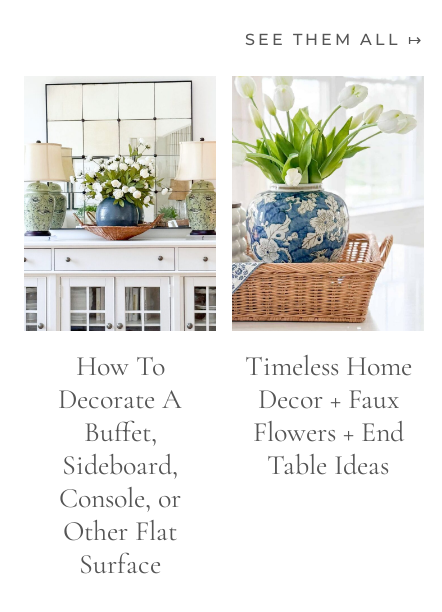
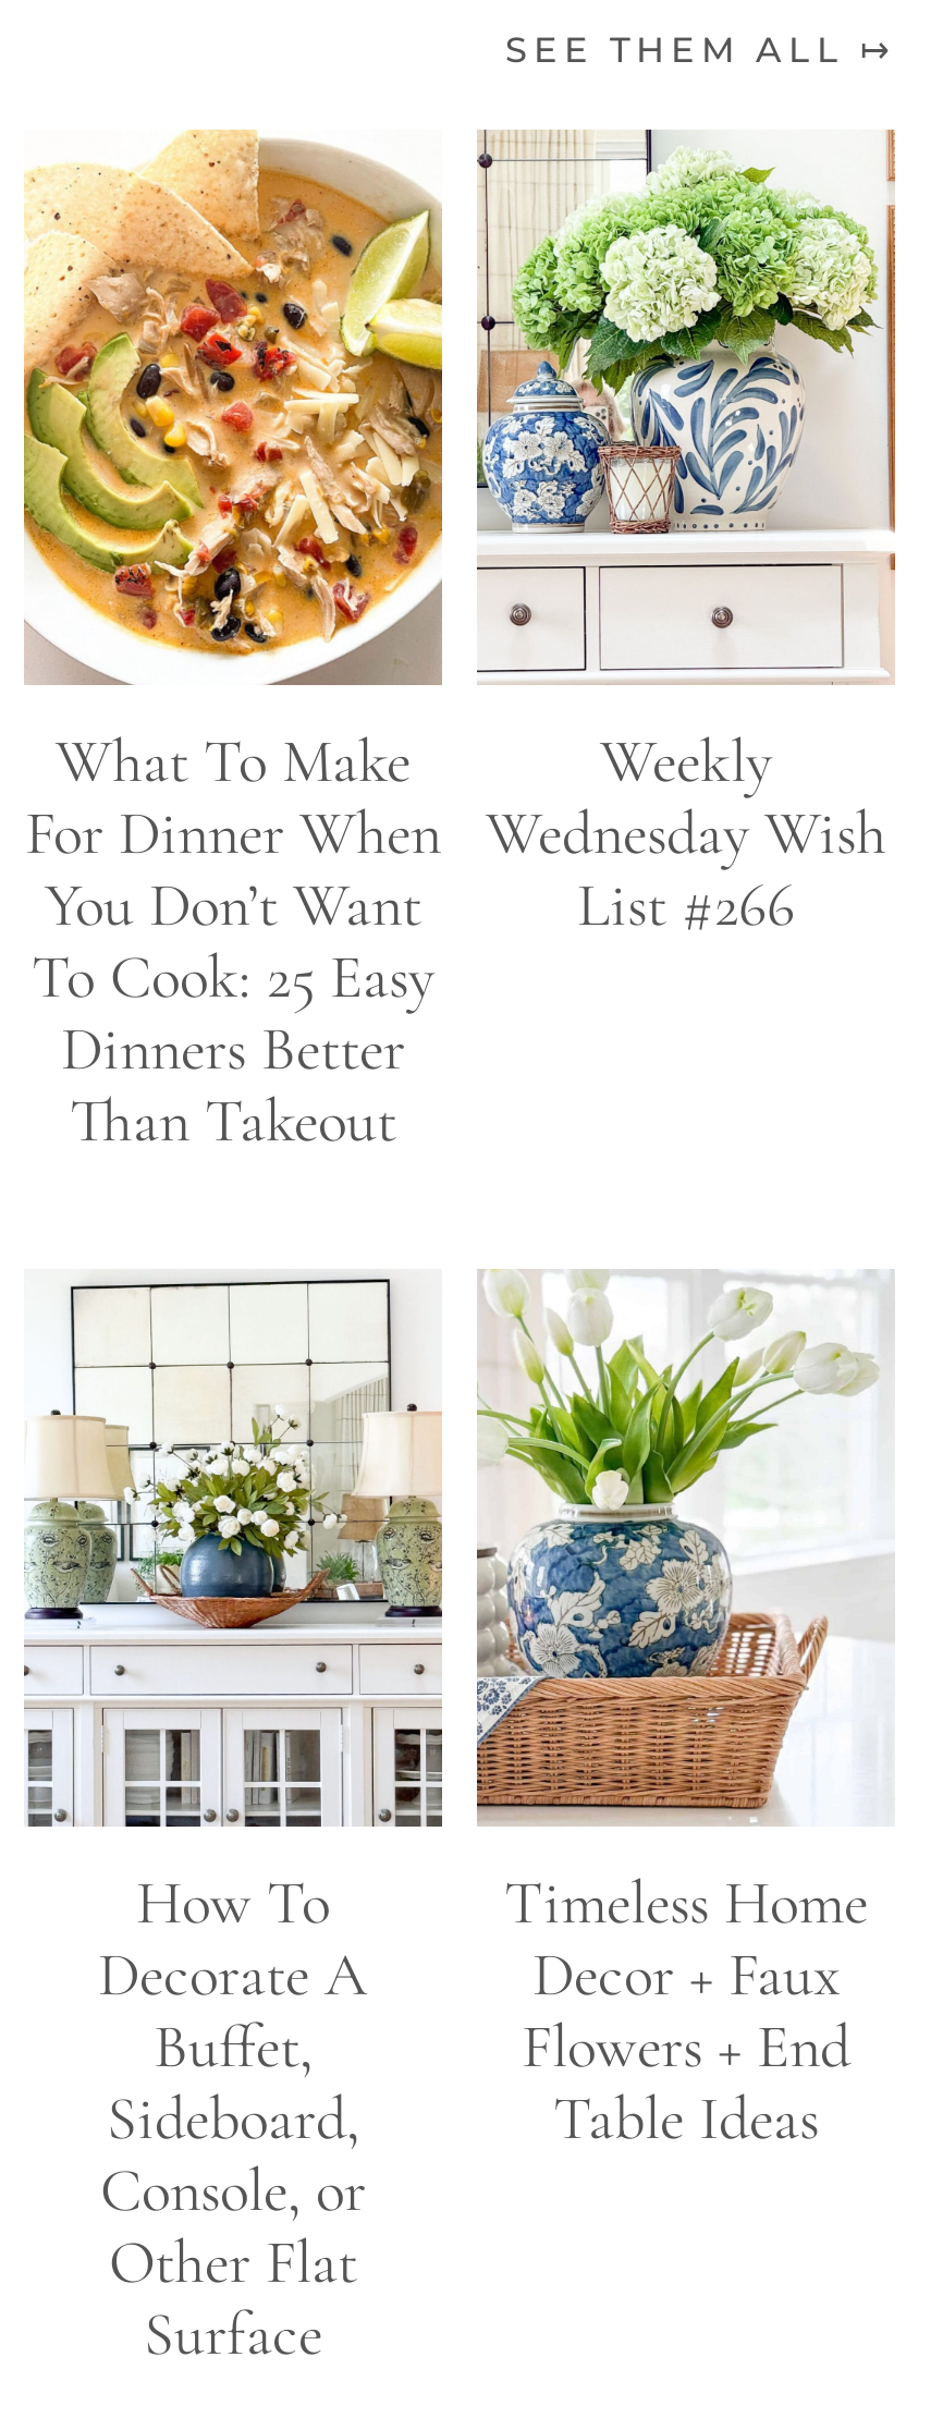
none -> [22,130,444,1158] [image] | What To Make | For Dinner When | You Don’t Want | To Cook: 25 Easy | Dinners Better | Than Takeout
none -> [475,130,897,943] [image] | Weekly | Wednesday Wish | List #266

